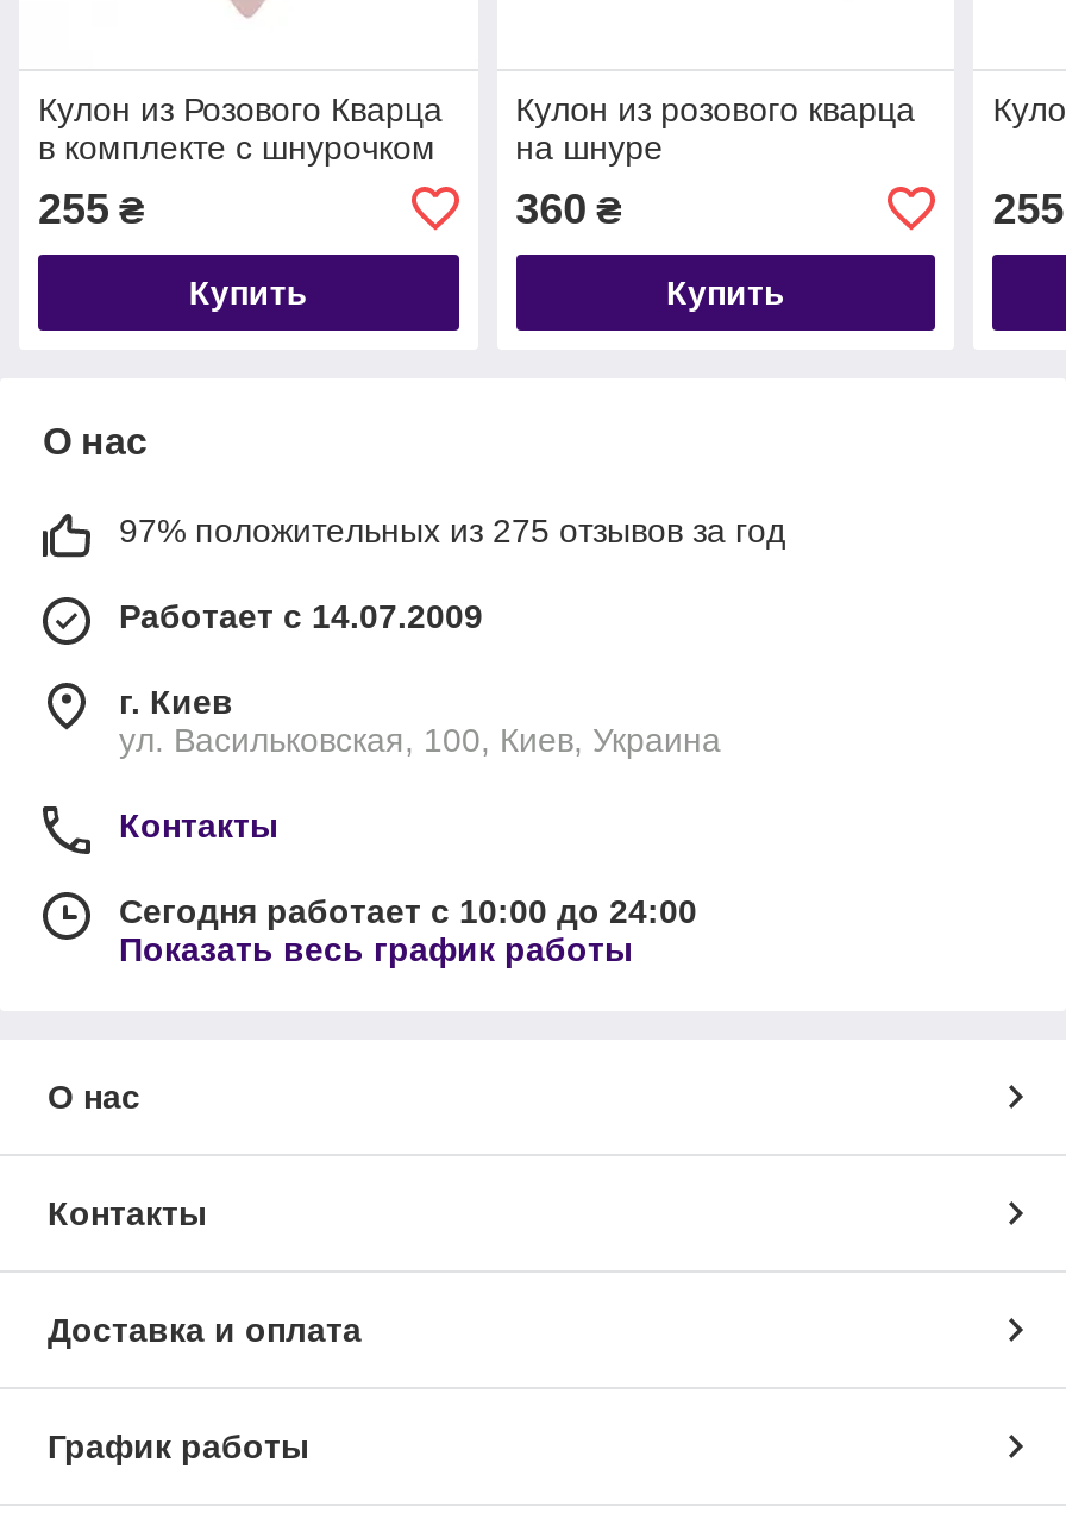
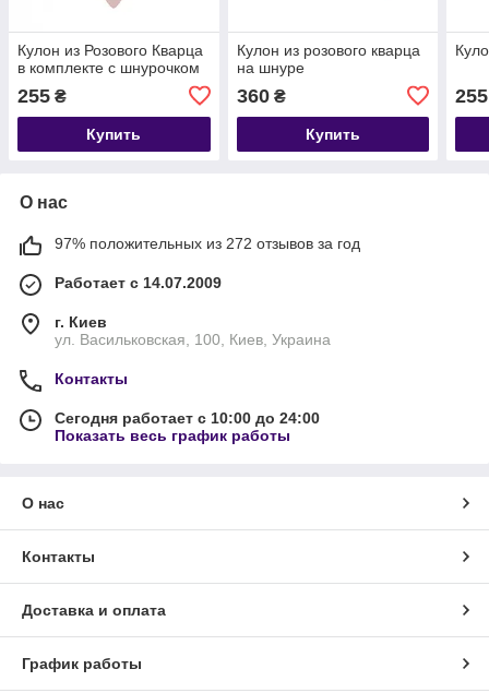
[119,511,785,549] 97% положительных из 275 отзывов за год -> [55,234,360,252] 97% положительных из 272 отзывов за год

